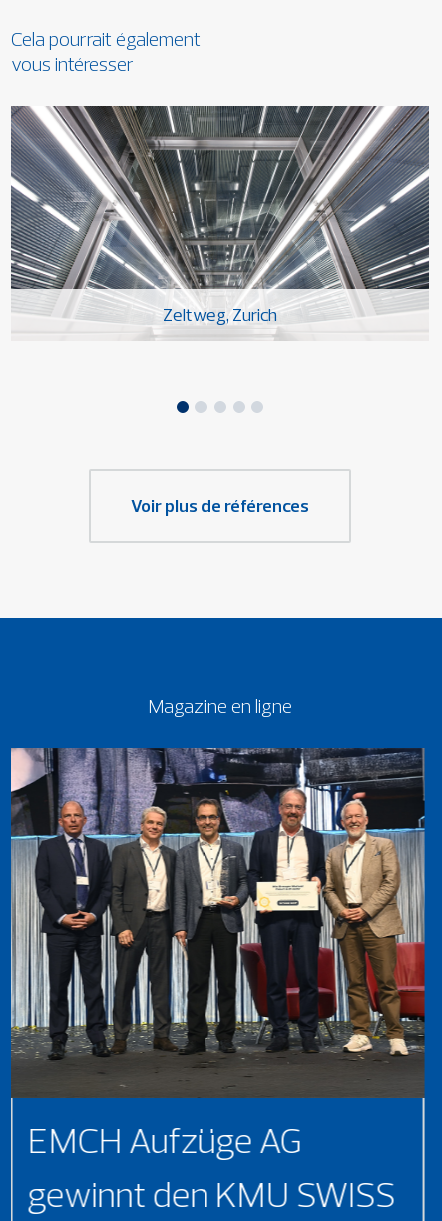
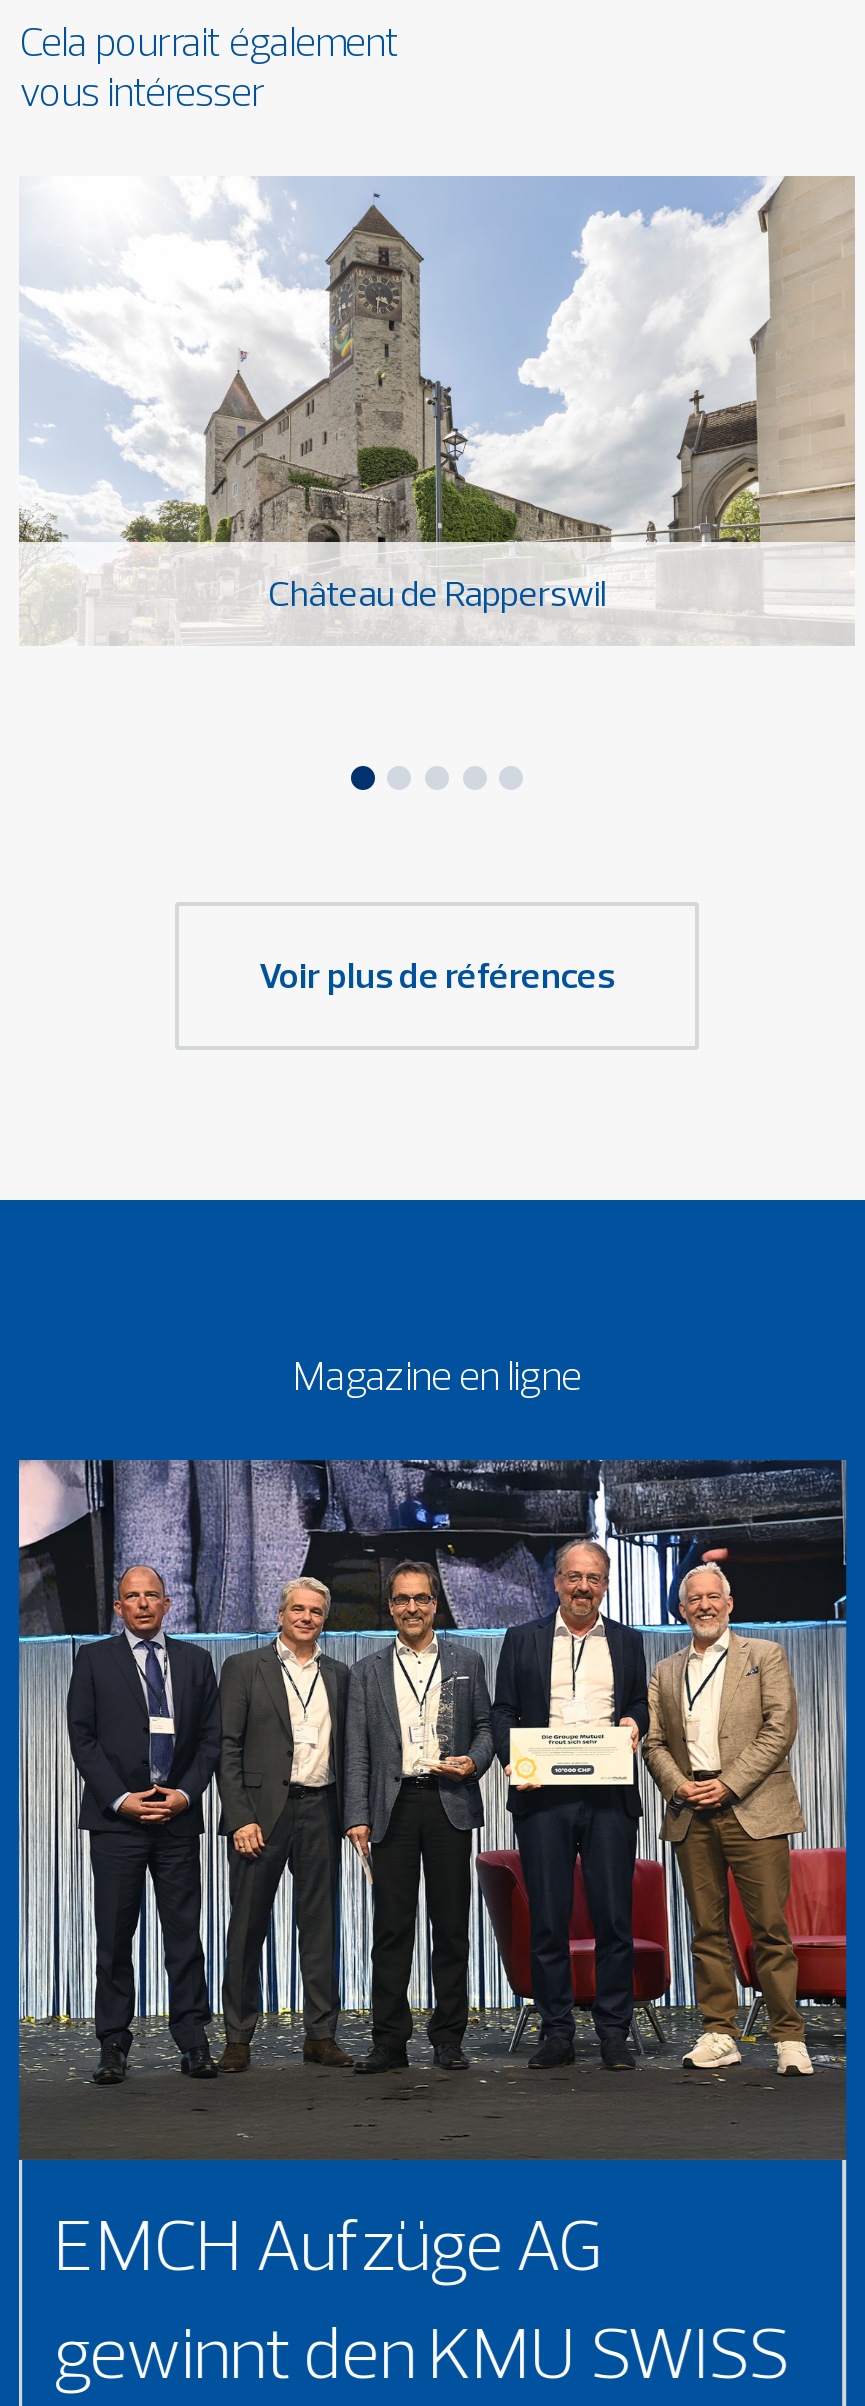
[10,105,430,326] [image] | Zeltweg, Zurich -> [19,176,855,617] [image] | Château de Rapperswil

